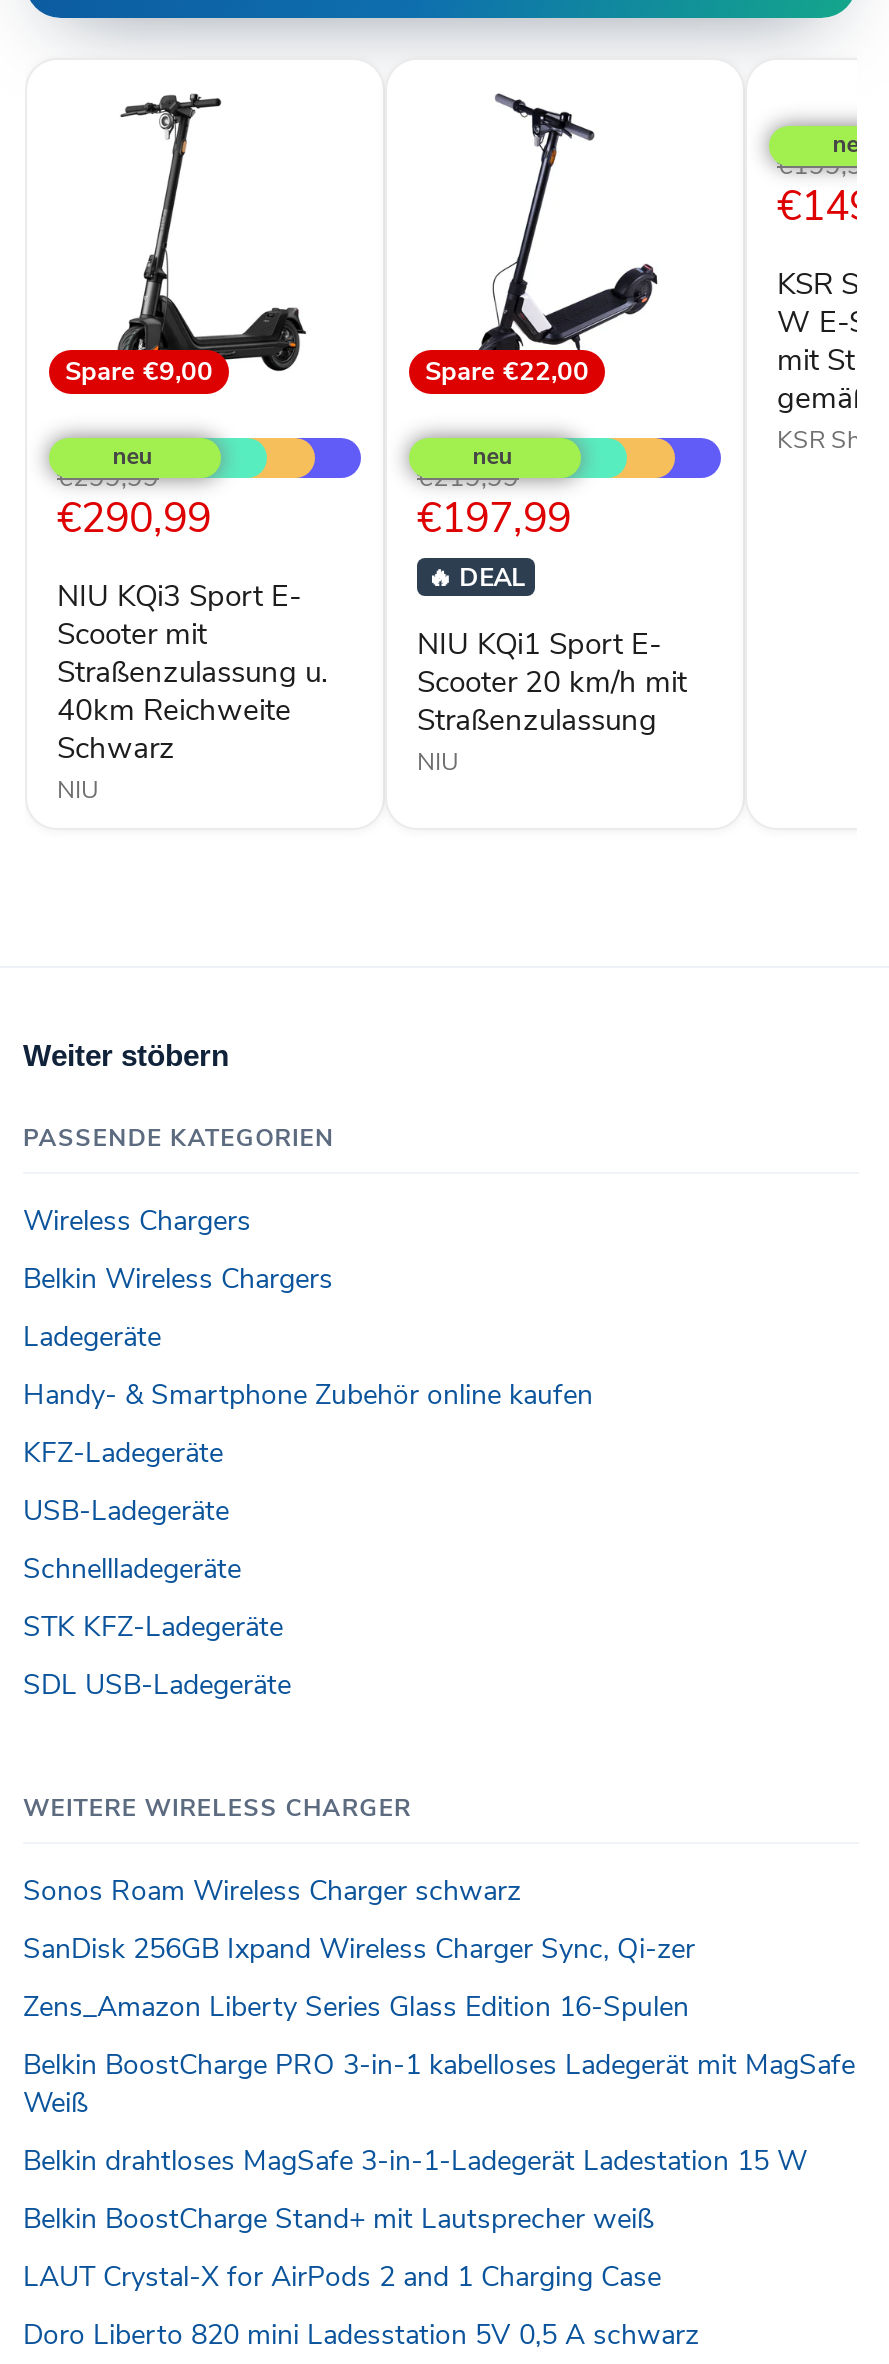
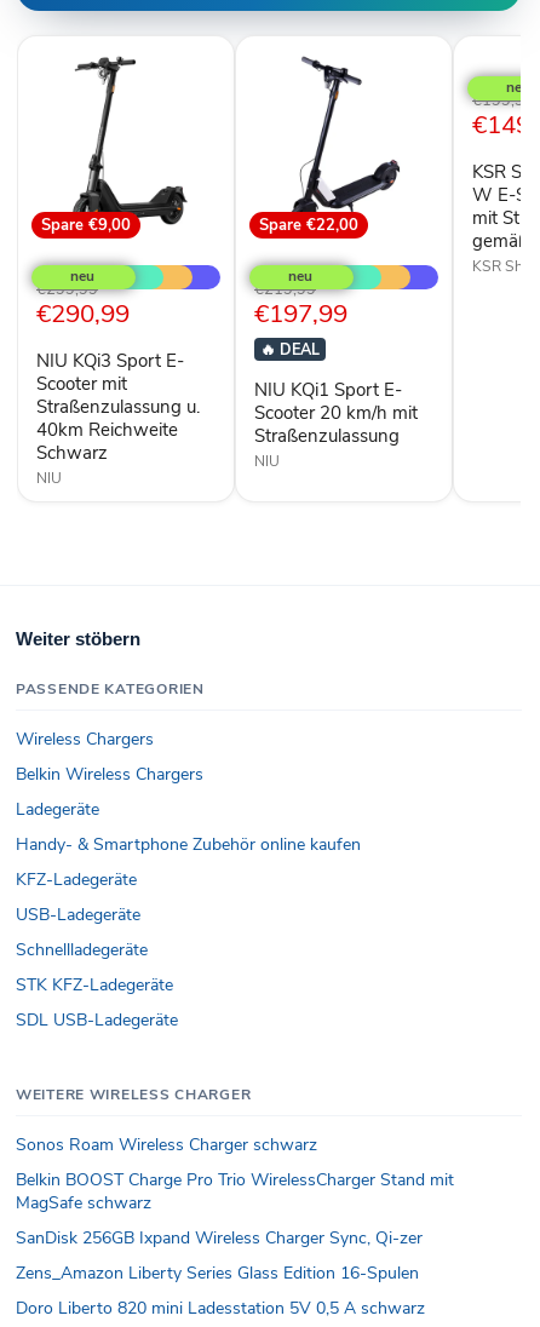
none -> [16,1169,454,1215] Belkin BOOST Charge Pro Trio WirelessCharger Stand mit | MagSafe schwarz
moved [23,1931,695,2027] -> [16,1227,423,1285]: SanDisk 256GB Ixpand Wireless Charger Sync, Qi-zer | Zens_Amazon Liberty Series Glass Edition 16-Spulen
[23,2047,855,2297] Belkin BoostCharge PRO 3-in-1 kabelloses Ladegerät mit MagSafe | Weiß | Belkin drahtloses MagSafe 3-in-1-Ladegerät Ladestation 15 W | Belkin BoostCharge Stand+ mit Lautsprecher weiß | LAUT Crystal-X for AirPods 2 and 1 Charging Case -> none

